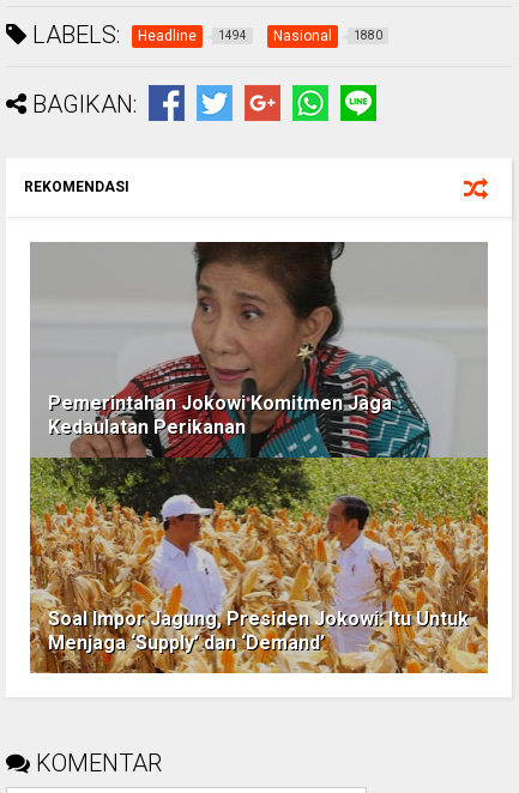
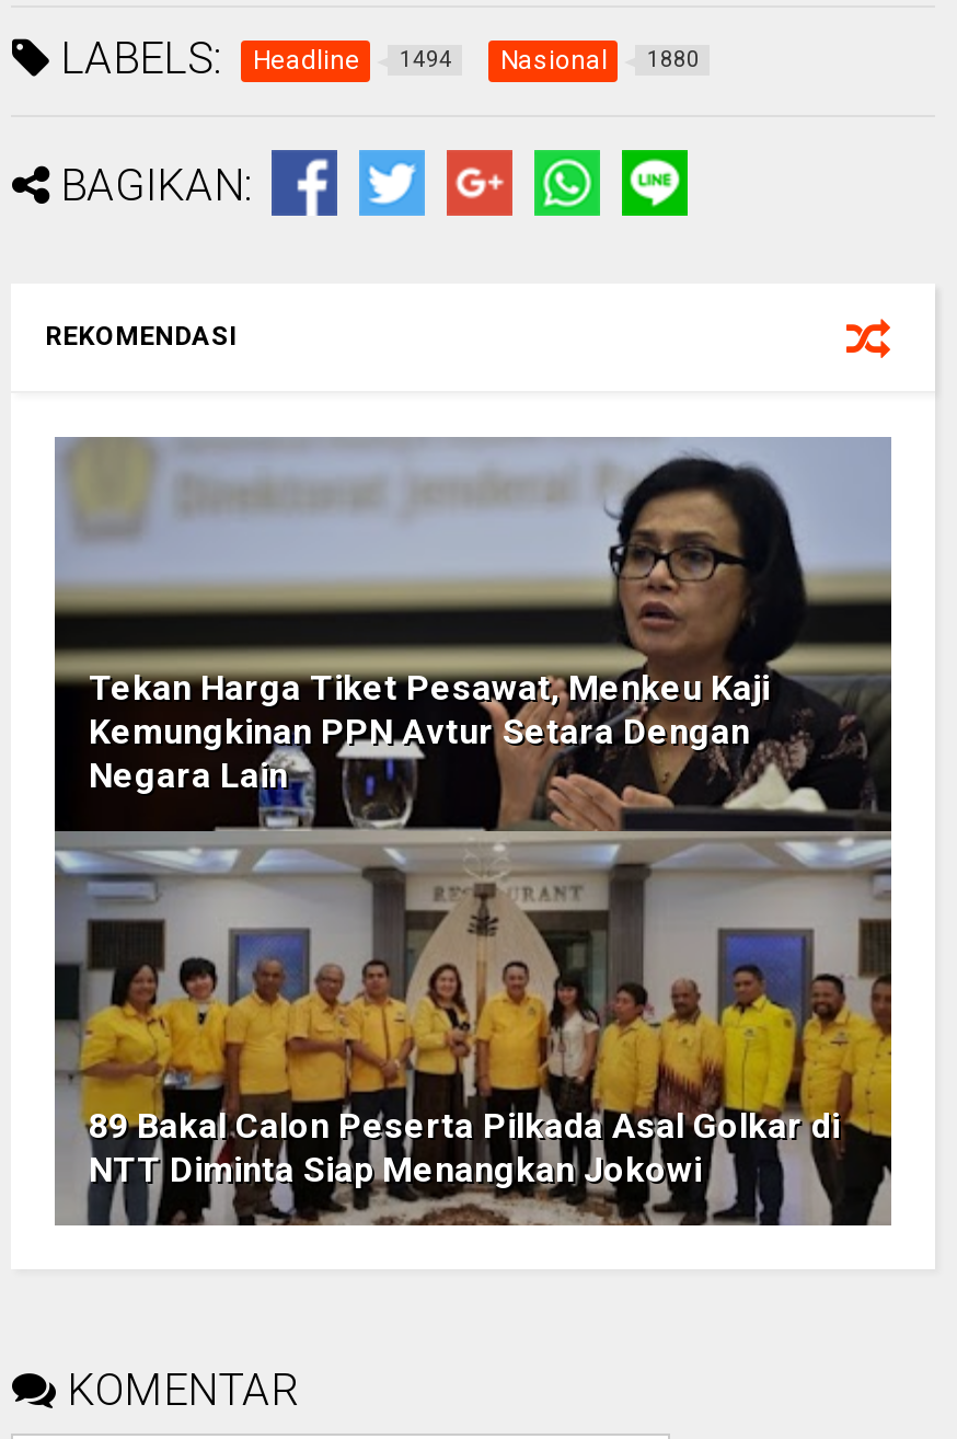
[29,242,489,674] [image] | Pemerintahan Jokowi Komitmen Jaga | Kedaulatan Perikanan -> [53,439,893,1228] [image] | Tekan Harga Tiket Pesawat, Menkeu Kaji | Kemungkinan PPN Avtur Setara Dengan | Negara Lain
[48,607,469,654] Soal Impor Jagung, Presiden Jokowi: Itu Untuk | Menjaga ‘Supply’ dan ‘Demand’ -> [88,1104,840,1190] 89 Bakal Calon Peserta Pilkada Asal Golkar di | NTT Diminta Siap Menangkan Jokowi

